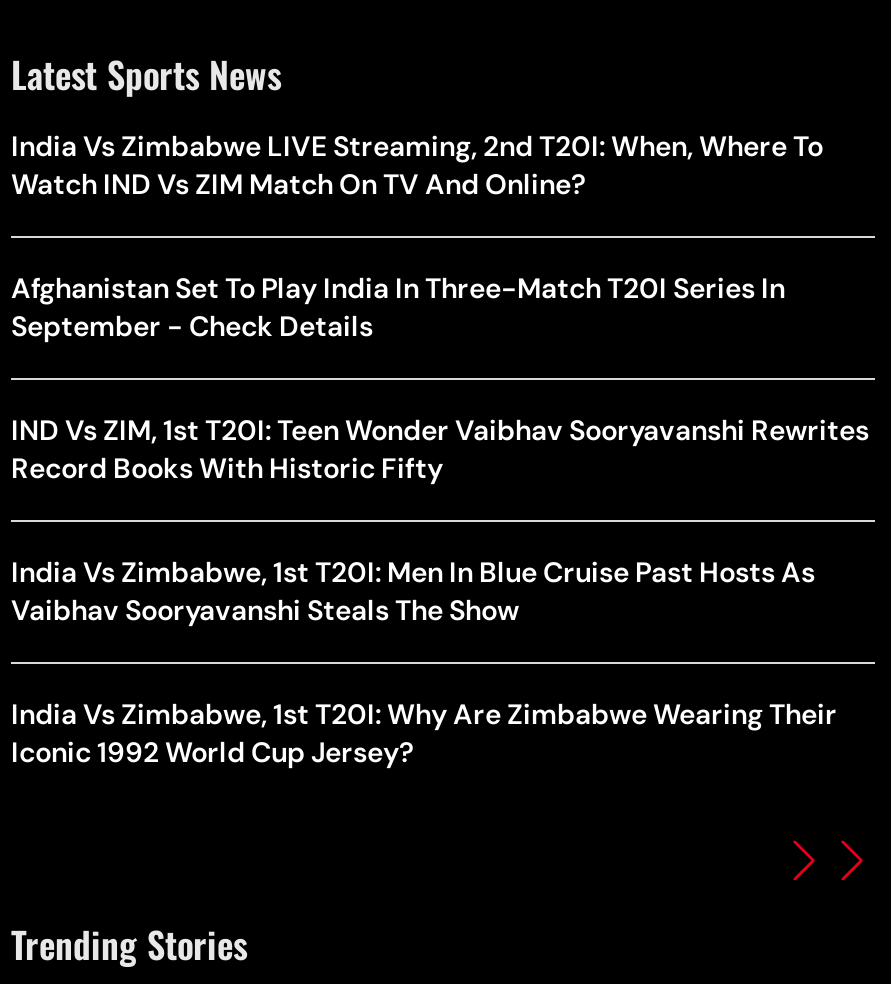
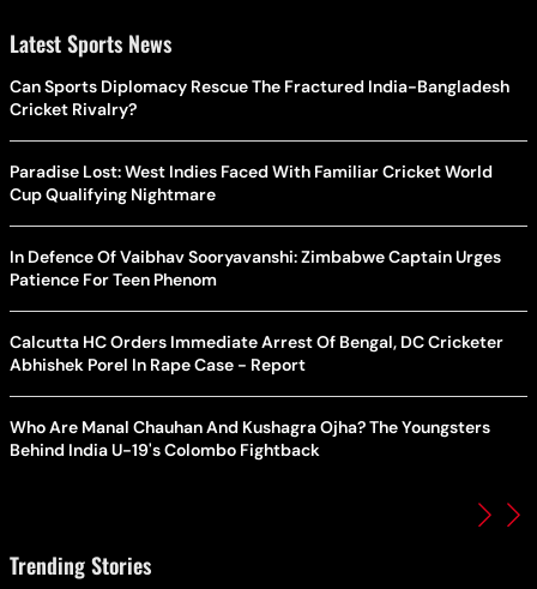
[11,128,823,202] India Vs Zimbabwe LIVE Streaming, 2nd T20I: When, Where To | Watch IND Vs ZIM Match On TV And Online? -> [10,76,509,120] Can Sports Diplomacy Rescue The Fractured India-Bangladesh | Cricket Rivalry?
[11,270,785,344] Afghanistan Set To Play India In Three-Match T20I Series In | September - Check Details -> [10,161,493,205] Paradise Lost: West Indies Faced With Familiar Cricket World | Cup Qualifying Nightmare
[11,412,869,486] IND Vs ZIM, 1st T20I: Teen Wonder Vaibhav Sooryavanshi Rewrites | Record Books With Historic Fifty -> [10,246,501,290] In Defence Of Vaibhav Sooryavanshi: Zimbabwe Captain Urges | Patience For Teen Phenom
[11,554,815,628] India Vs Zimbabwe, 1st T20I: Men In Blue Cruise Past Hosts As | Vaibhav Sooryavanshi Steals The Show -> [10,331,503,376] Calcutta HC Orders Immediate Arrest Of Bengal, DC Cricketer | Abhishek Porel In Rape Case - Report
[11,696,837,770] India Vs Zimbabwe, 1st T20I: Why Are Zimbabwe Wearing Their | Iconic 1992 World Cup Jersey? -> [10,416,490,461] Who Are Manal Chauhan And Kushagra Ojha? The Youngsters | Behind India U-19's Colombo Fightback

